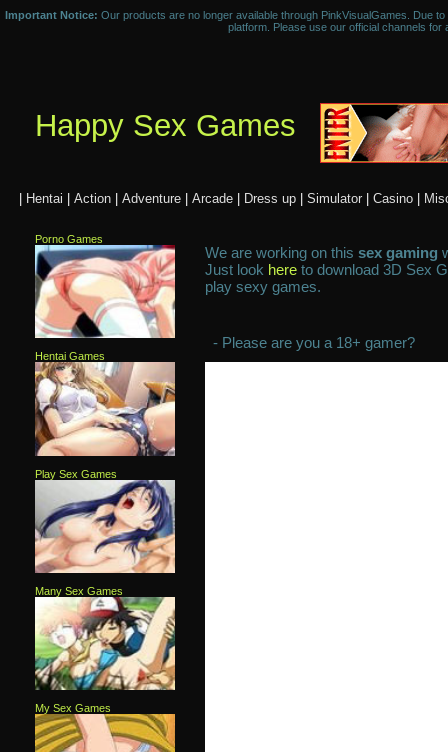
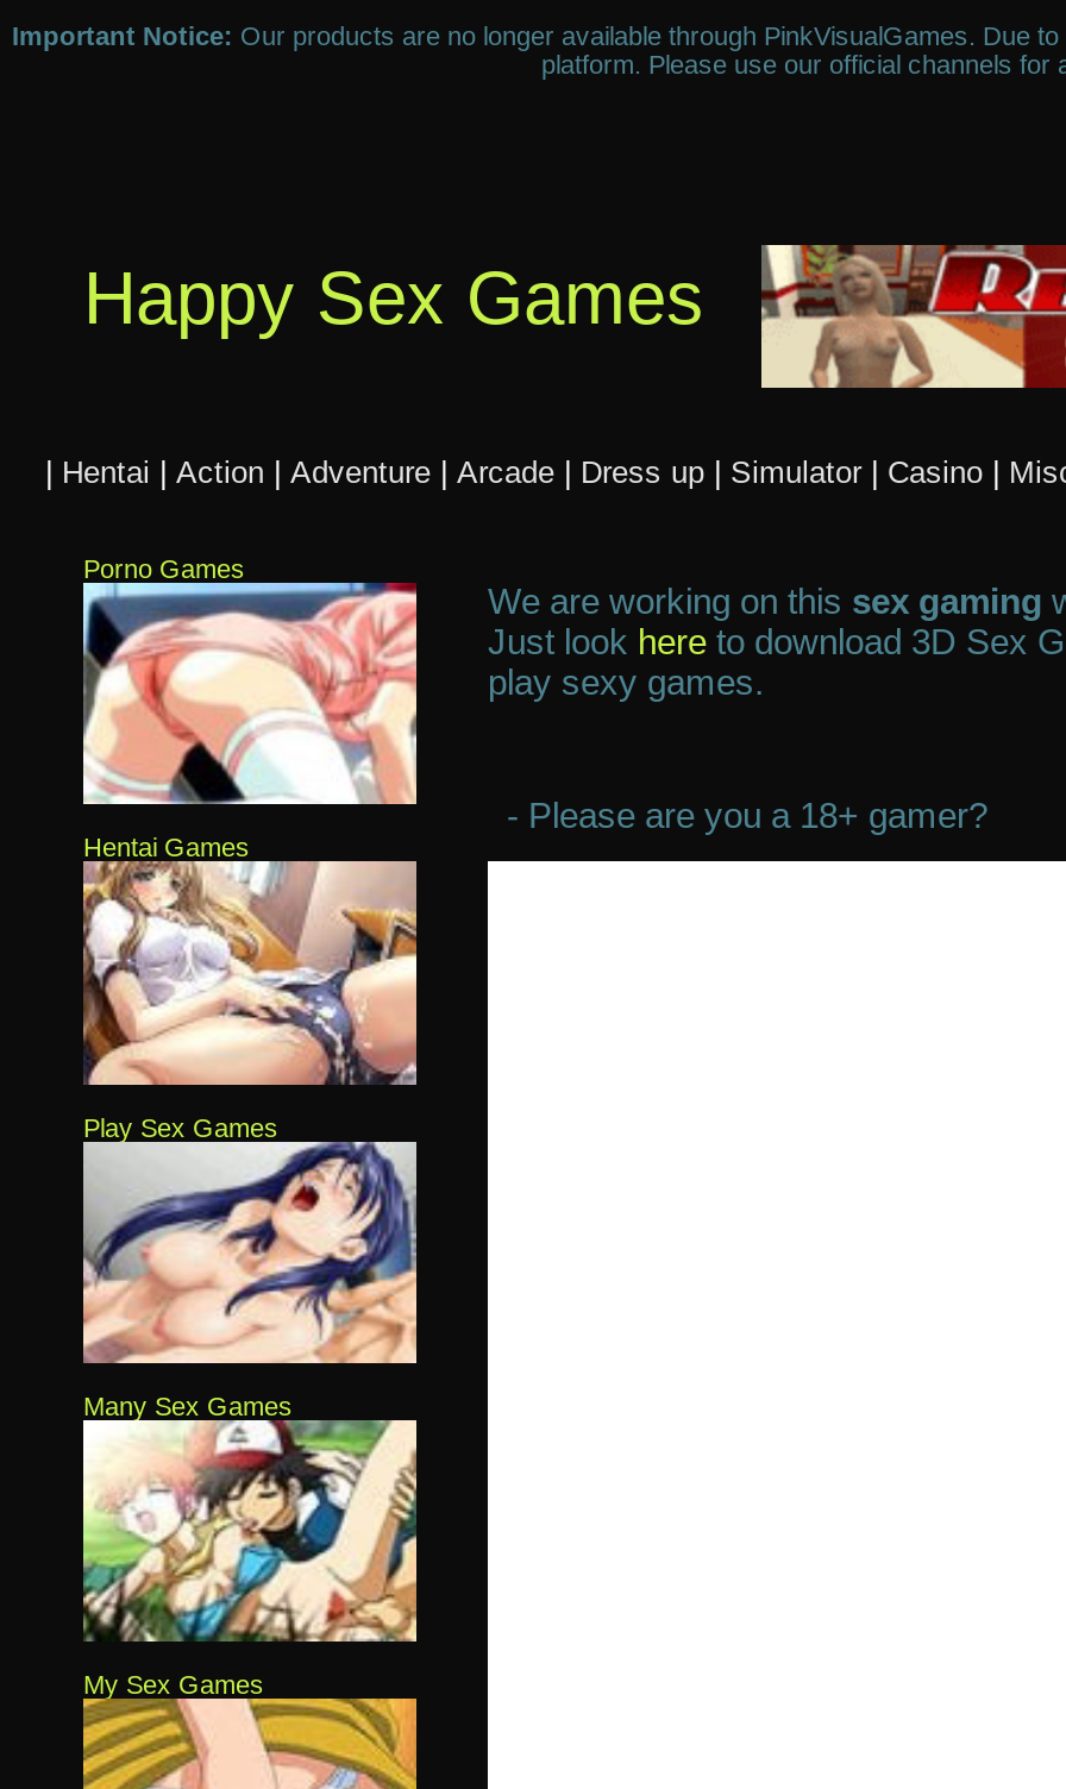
[319,102,445,164] [image] -> [759,243,1059,390] [image]

